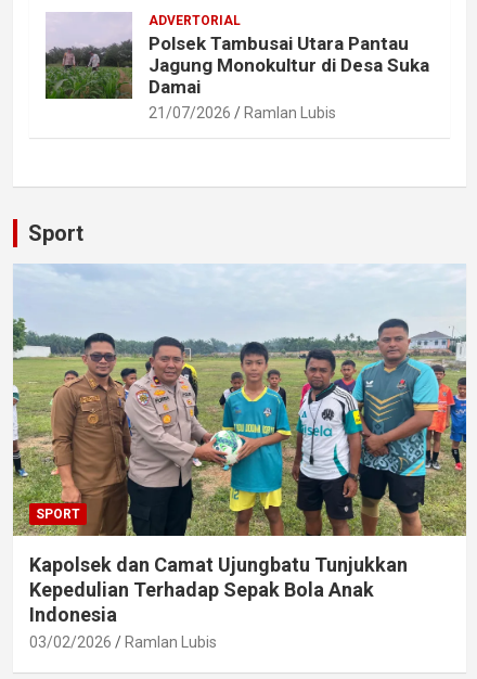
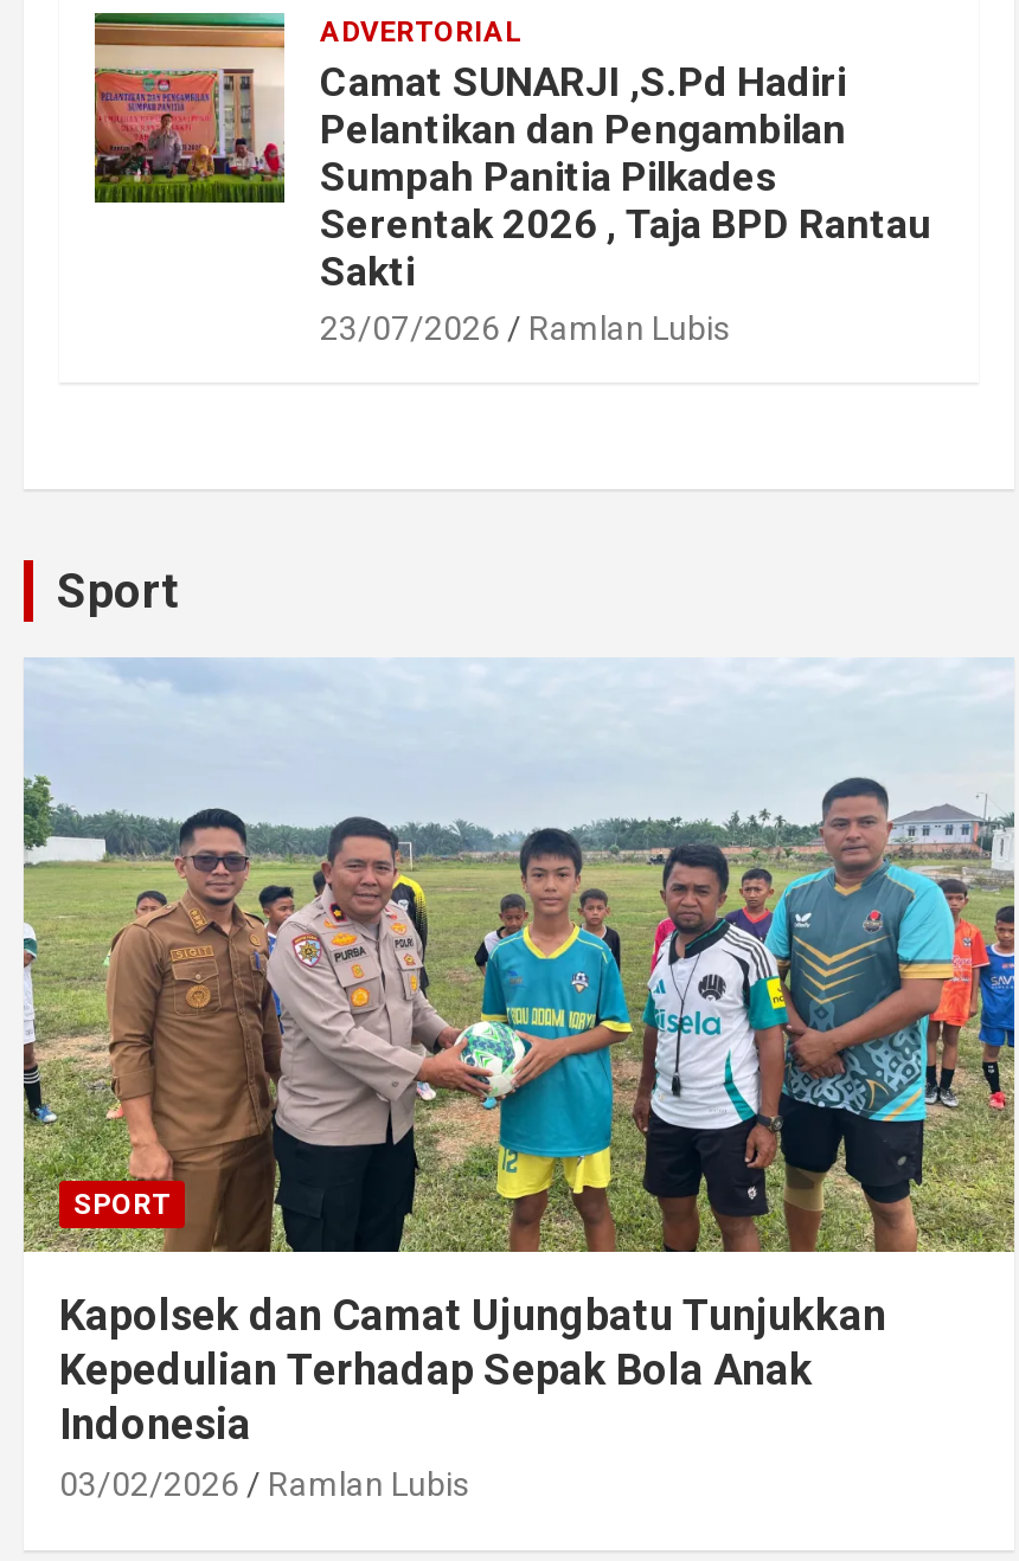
[46,12,429,121] [image] | Polsek Tambusai Utara Pantau | Jagung Monokultur di Desa Suka | Damai | 21/07/2026 -> [92,11,931,347] [image] | Camat SUNARJI ,S.Pd Hadiri | Pelantikan dan Pengambilan | Sumpah Panitia Pilkades | Serentak 2026 , Taja BPD Rantau | Sakti | 23/07/2026

